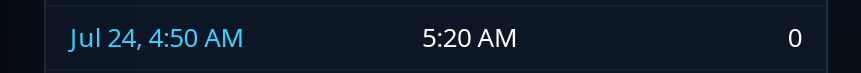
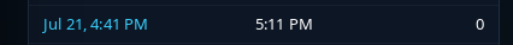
[70,19,518,55] Jul 24, 4:50 AM | 5:20 AM -> [43,13,313,34] Jul 21, 4:41 PM | 5:11 PM

